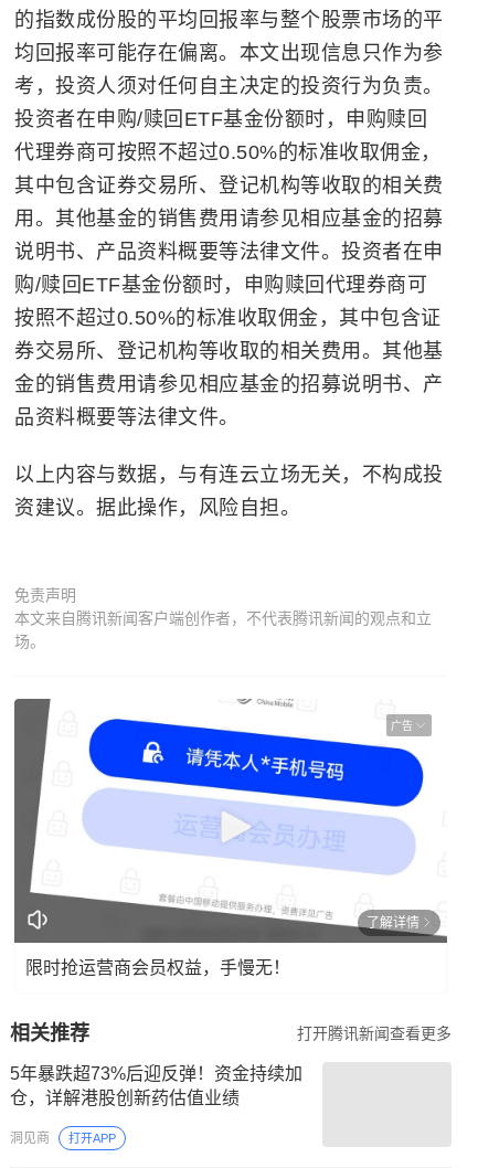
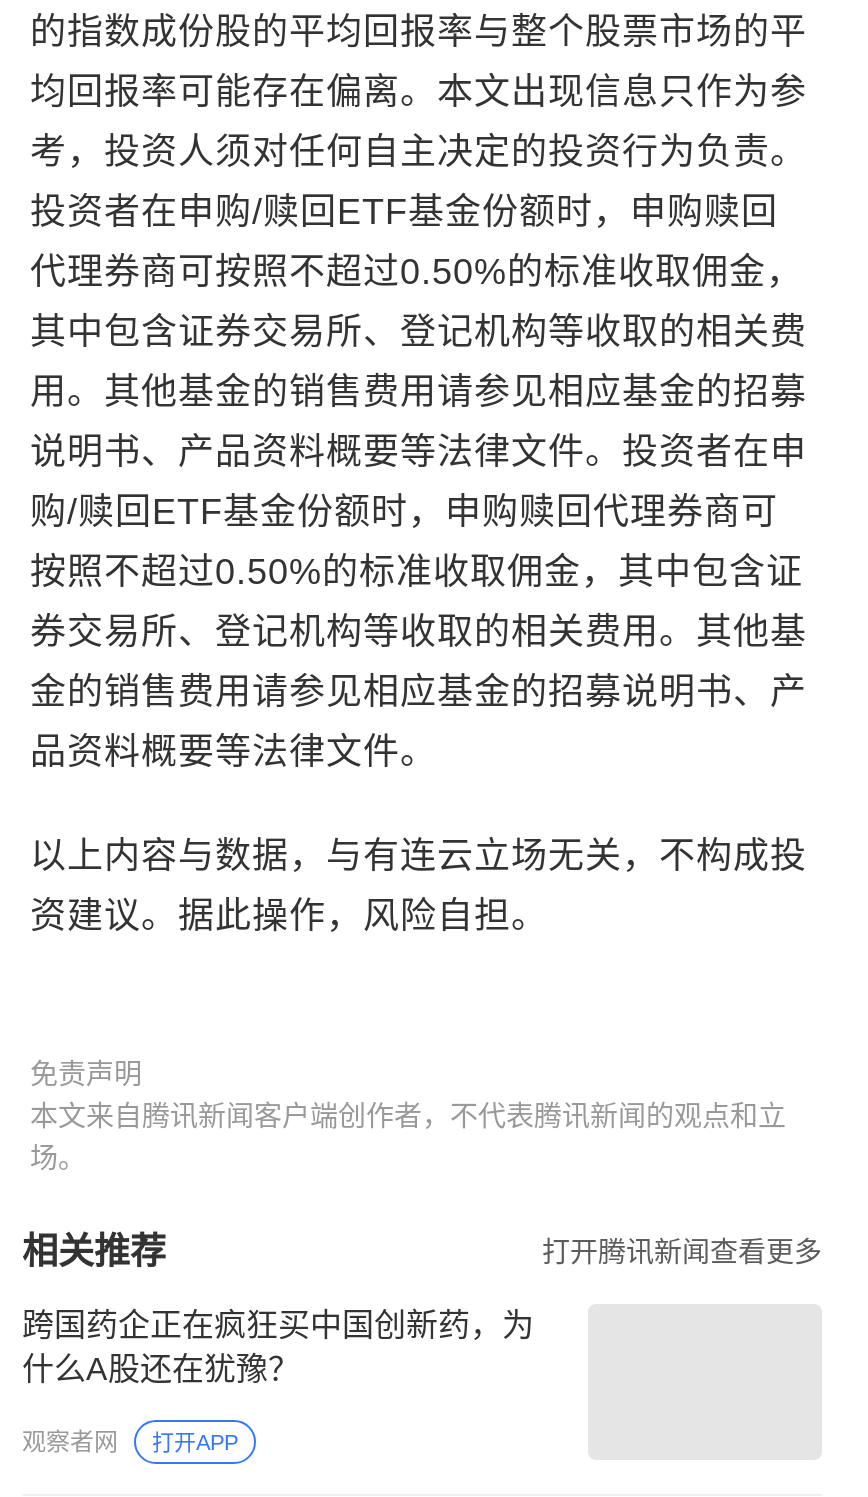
[13,682,448,944] [image] | 广告 -> none
[25,915,419,977] 了解详情 | 限时抢运营商会员权益，手慢无！ -> none
[10,1064,302,1107] 5年暴跌超73%后迎反弹！资金持续加 | 仓，详解港股创新药估值业绩 -> [22,1308,534,1386] 跨国药企正在疯狂买中国创新药，为 | 什么A股还在犹豫？
[10,1130,50,1146] 洞见商 -> [22,1428,118,1456] 观察者网

